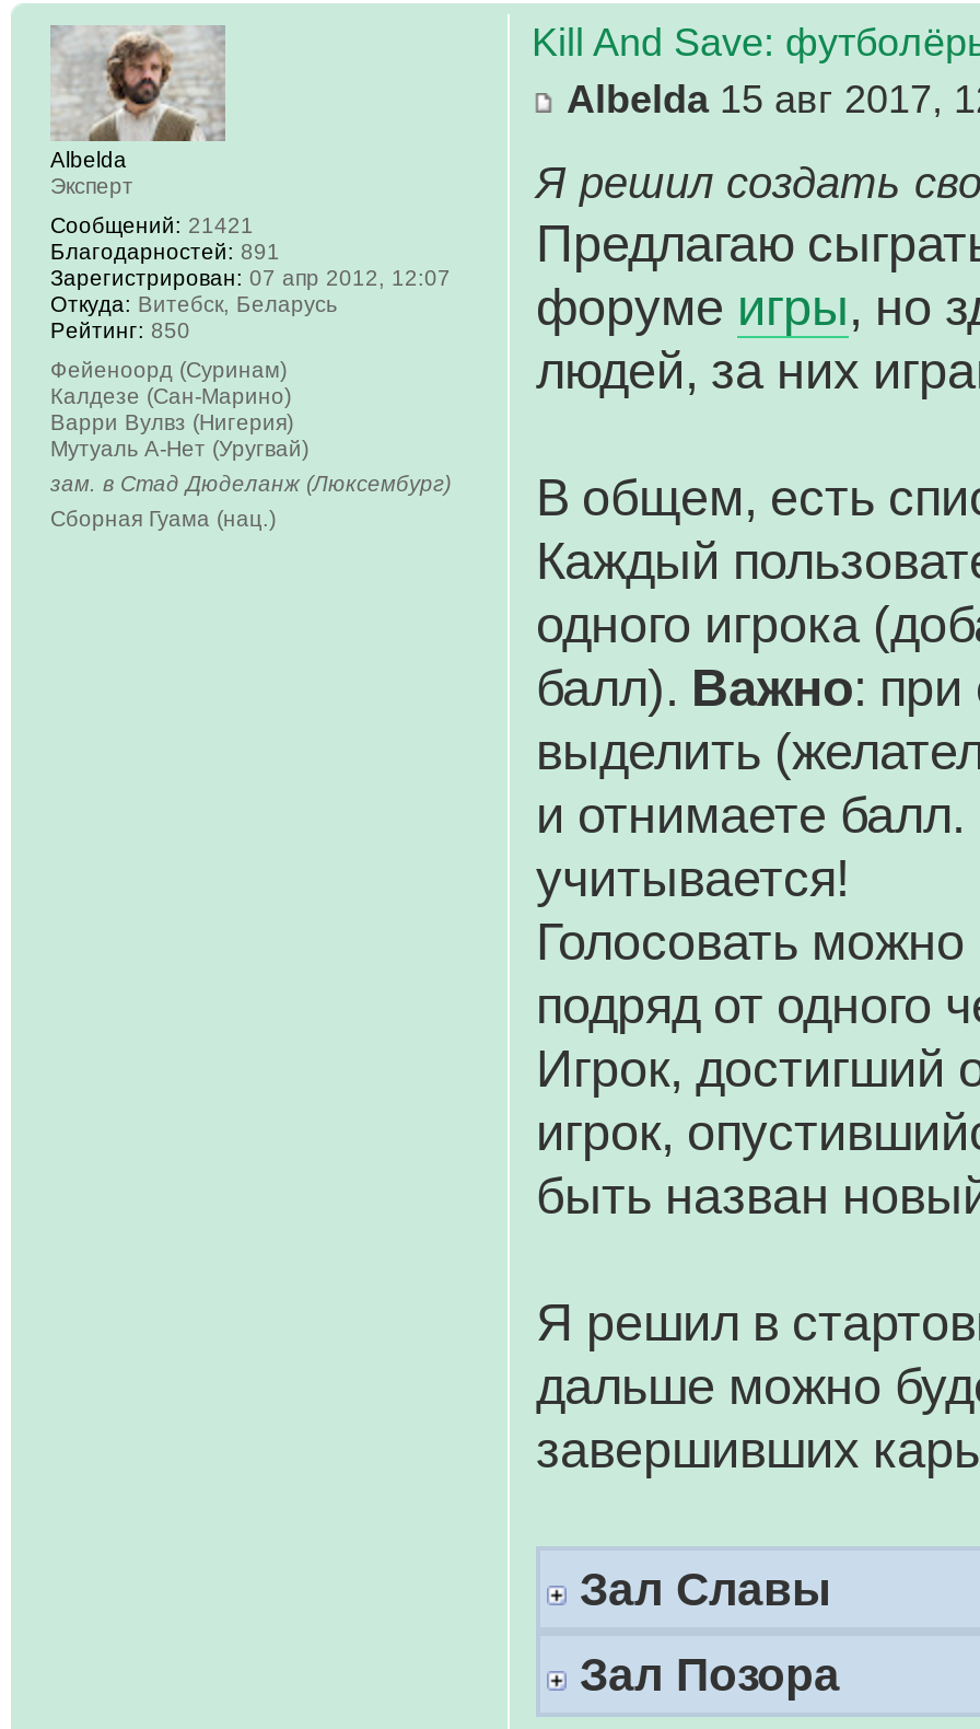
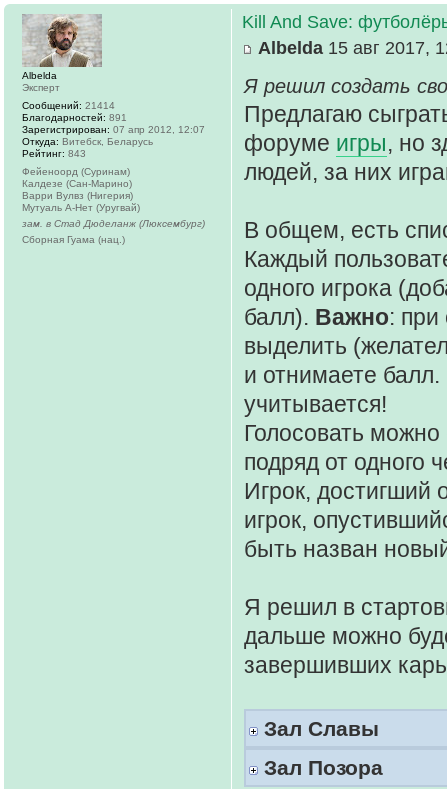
[50,213,254,237] Сообщений: 21421 -> [22,100,115,111] Сообщений: 21414
[50,318,190,343] Рейтинг: 850 -> [22,148,86,159] Рейтинг: 843

